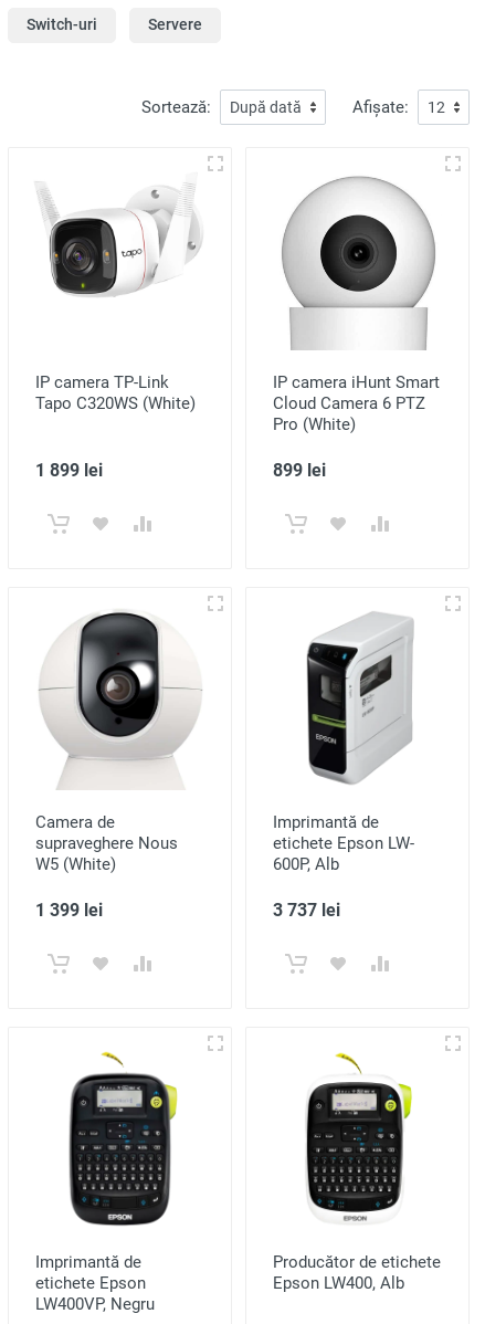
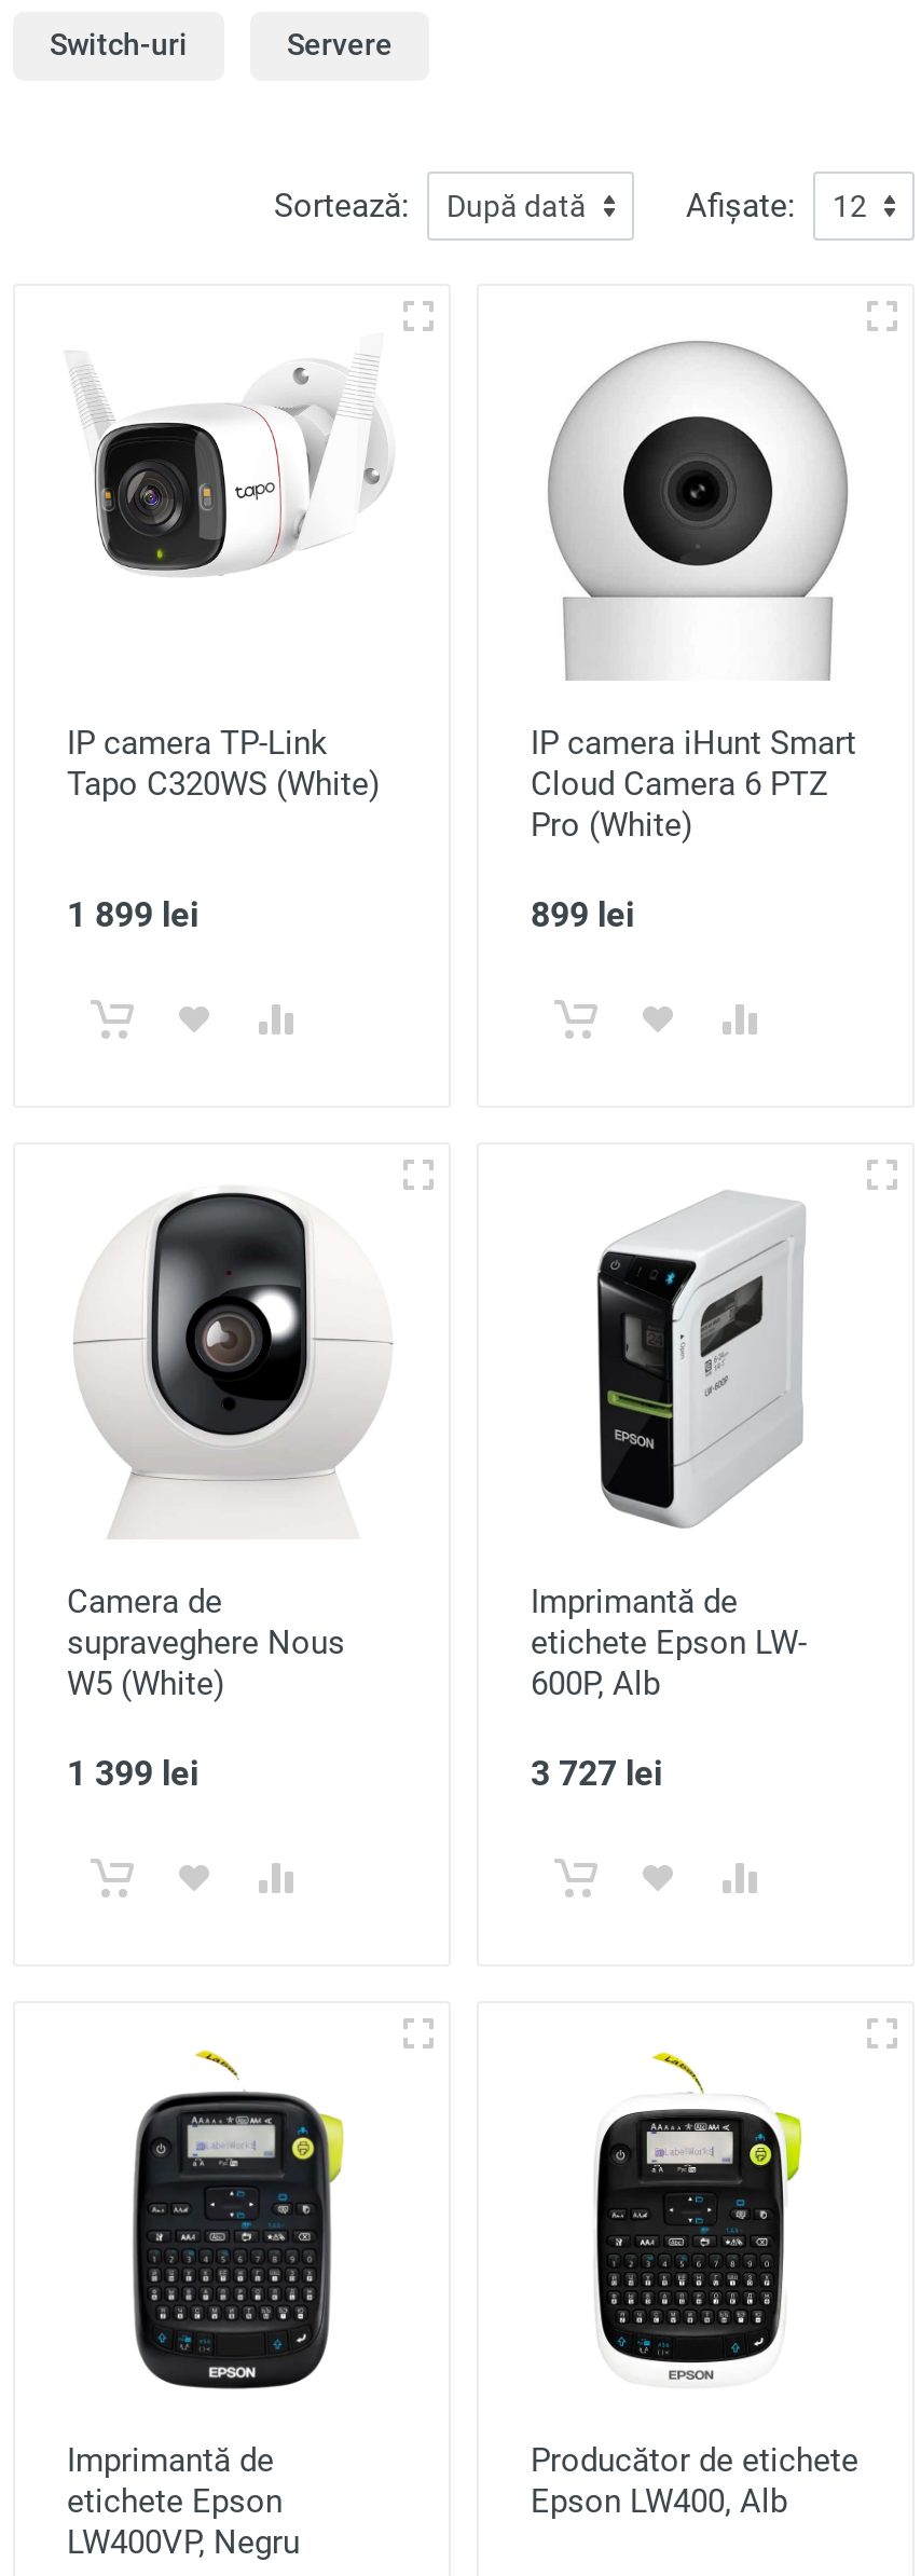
[273,900,340,921] 3 737 lei -> [531,1753,662,1794] 3 727 lei

